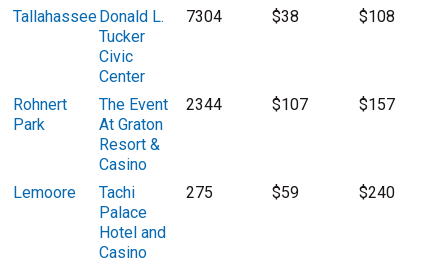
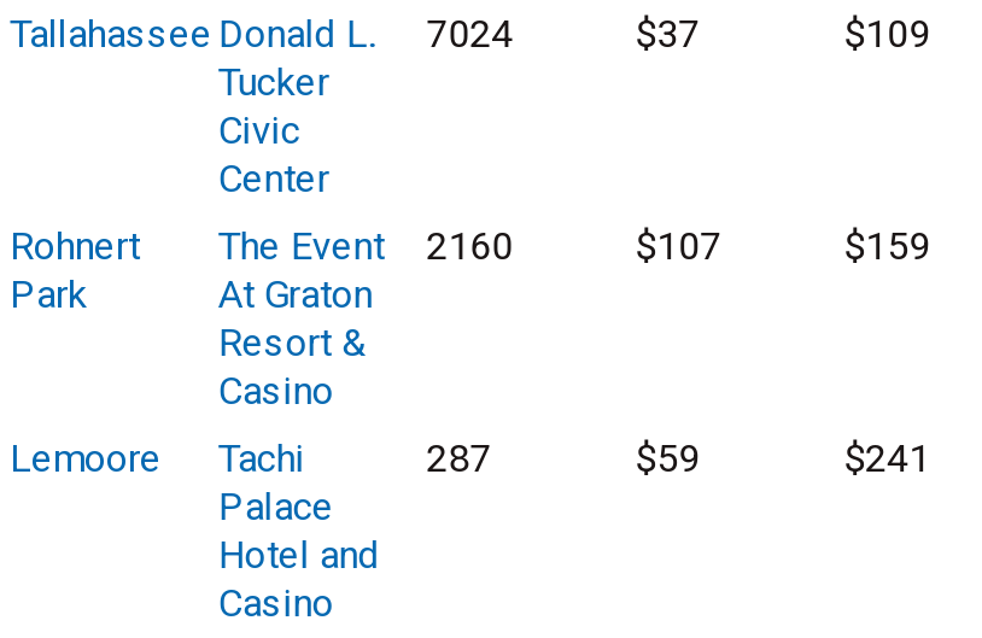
[13,7,222,26] Tallahassee Donald L. 7304 -> [10,11,513,57] Tallahassee Donald L. 7024
[272,7,299,26] $38 -> [635,11,700,57] $37
[359,7,395,26] $108 -> [844,11,930,57] $109
[13,95,222,114] Rohnert The Event 2344 -> [10,223,513,269] Rohnert The Event 2160
[359,95,395,114] $157 -> [844,223,930,269] $159
[186,183,213,202] 275 -> [427,435,492,481] 287
[359,183,395,202] $240 -> [844,435,930,481] $241

